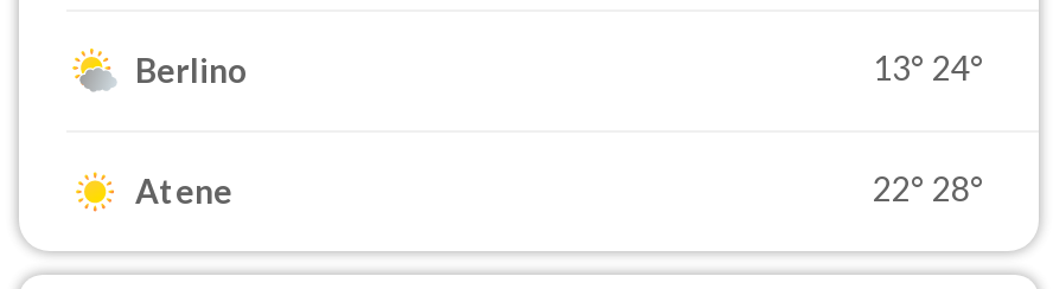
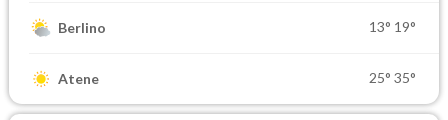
[873,48,984,88] 13° 24° -> [369,18,416,35] 13° 19°
[873,168,984,209] 22° 28° -> [369,69,416,86] 25° 35°

